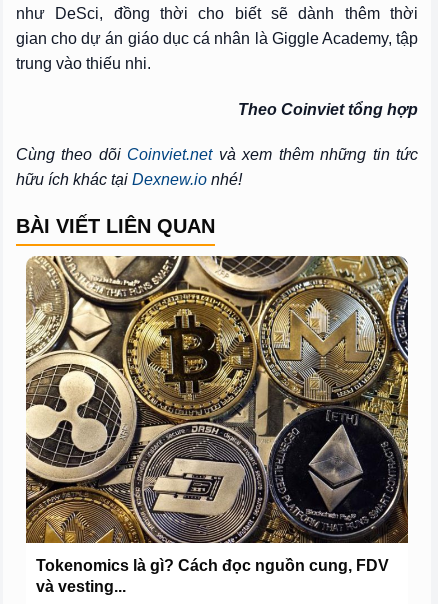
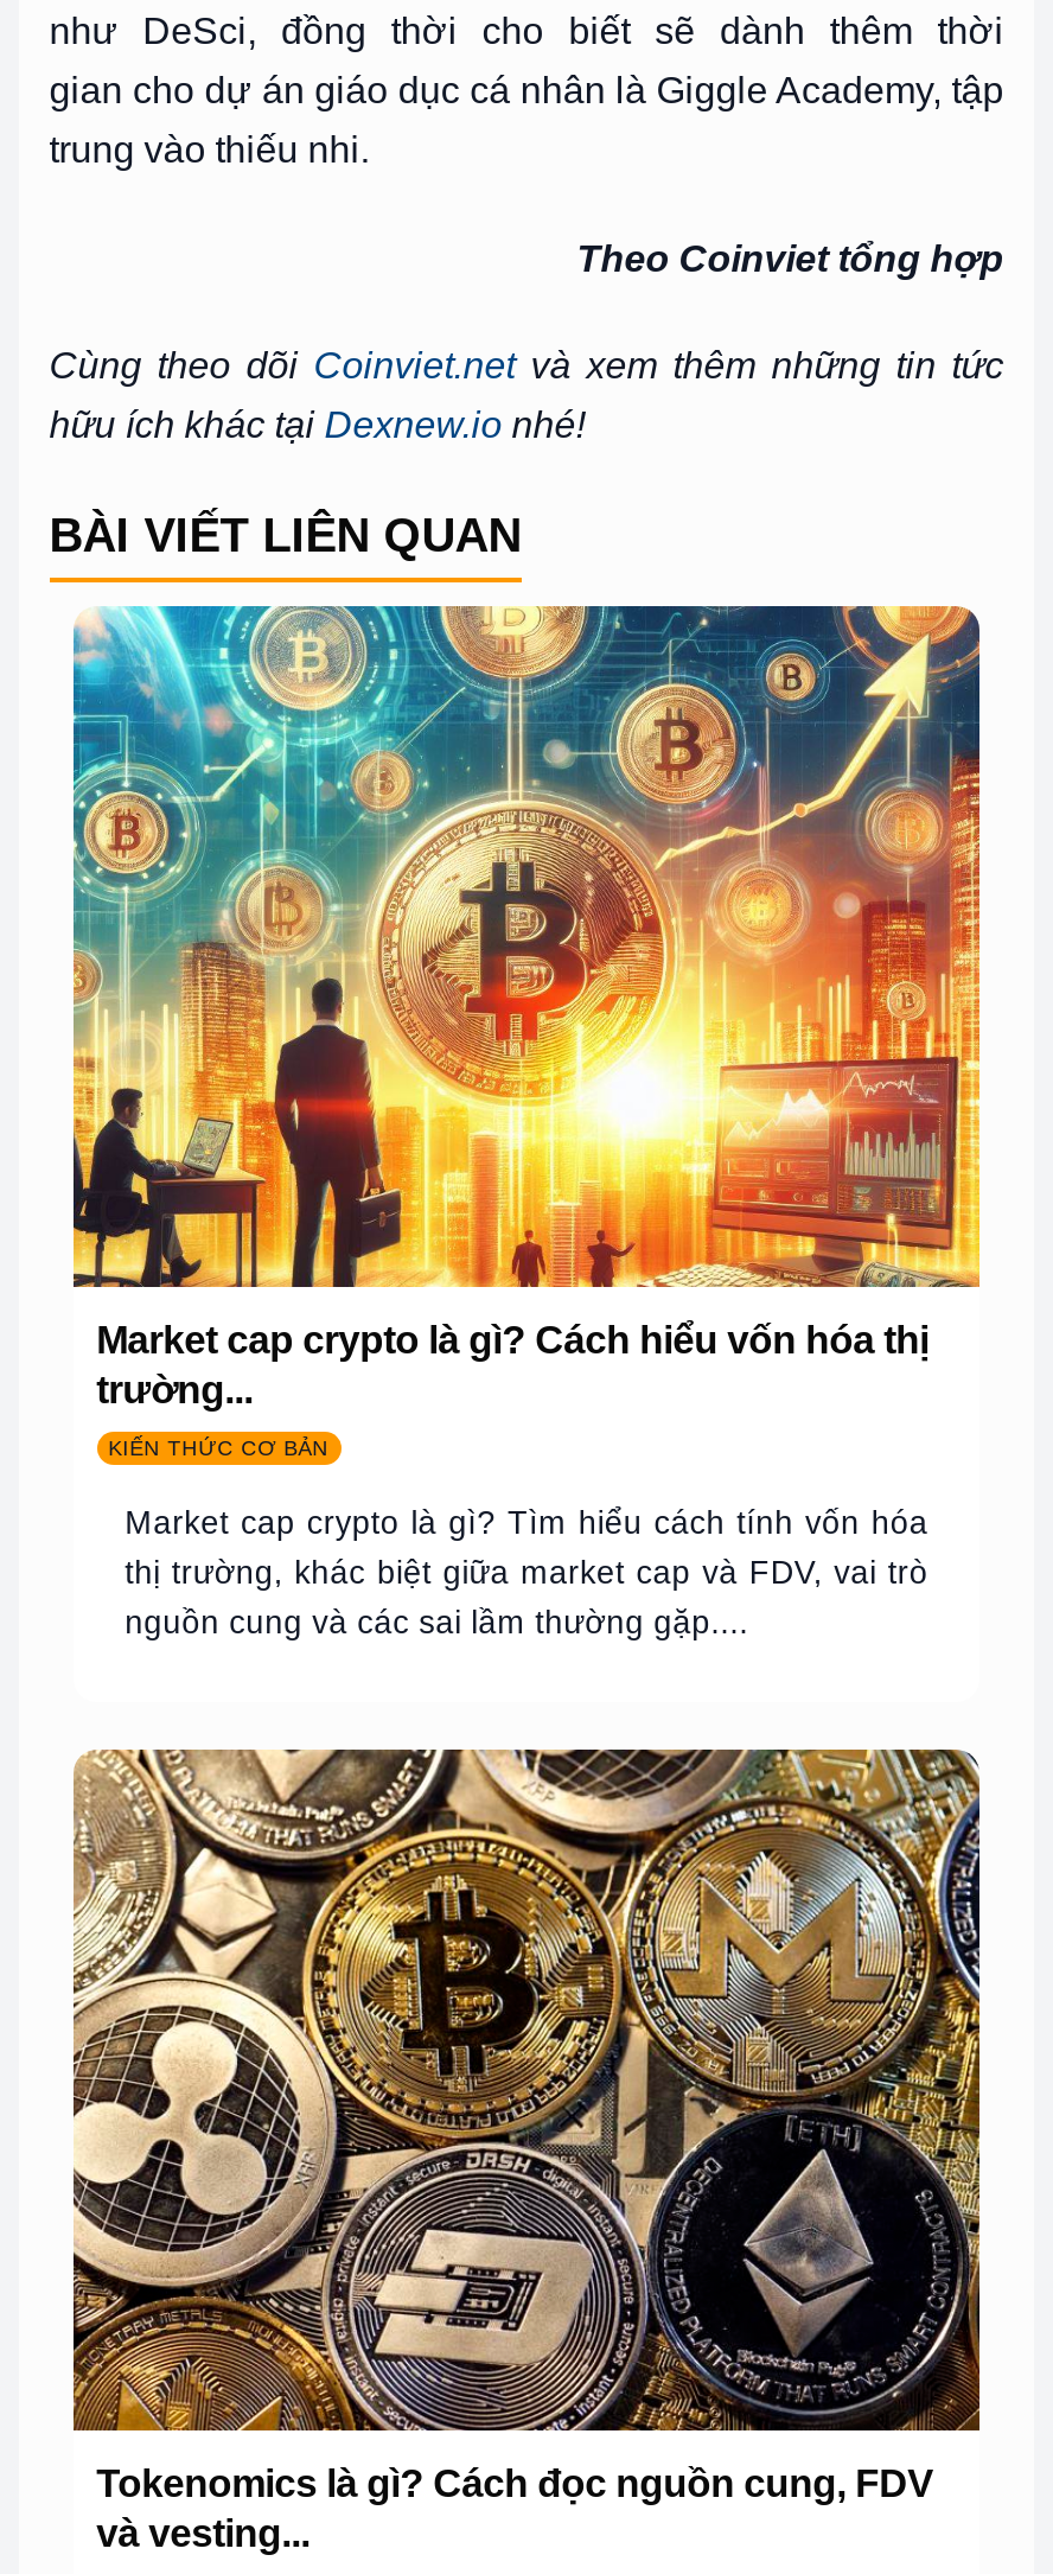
none -> [71,604,982,1640] [image] | Market cap crypto là gì? Cách hiểu vốn hóa thị | trường... | KIẾN THỨC CƠ BẢN | Market cap crypto là gì? Tìm hiểu cách tính vốn hóa | thị trường, khác biệt giữa market cap và FDV, vai trò | nguồn cung và các sai lầm thường gặp....

